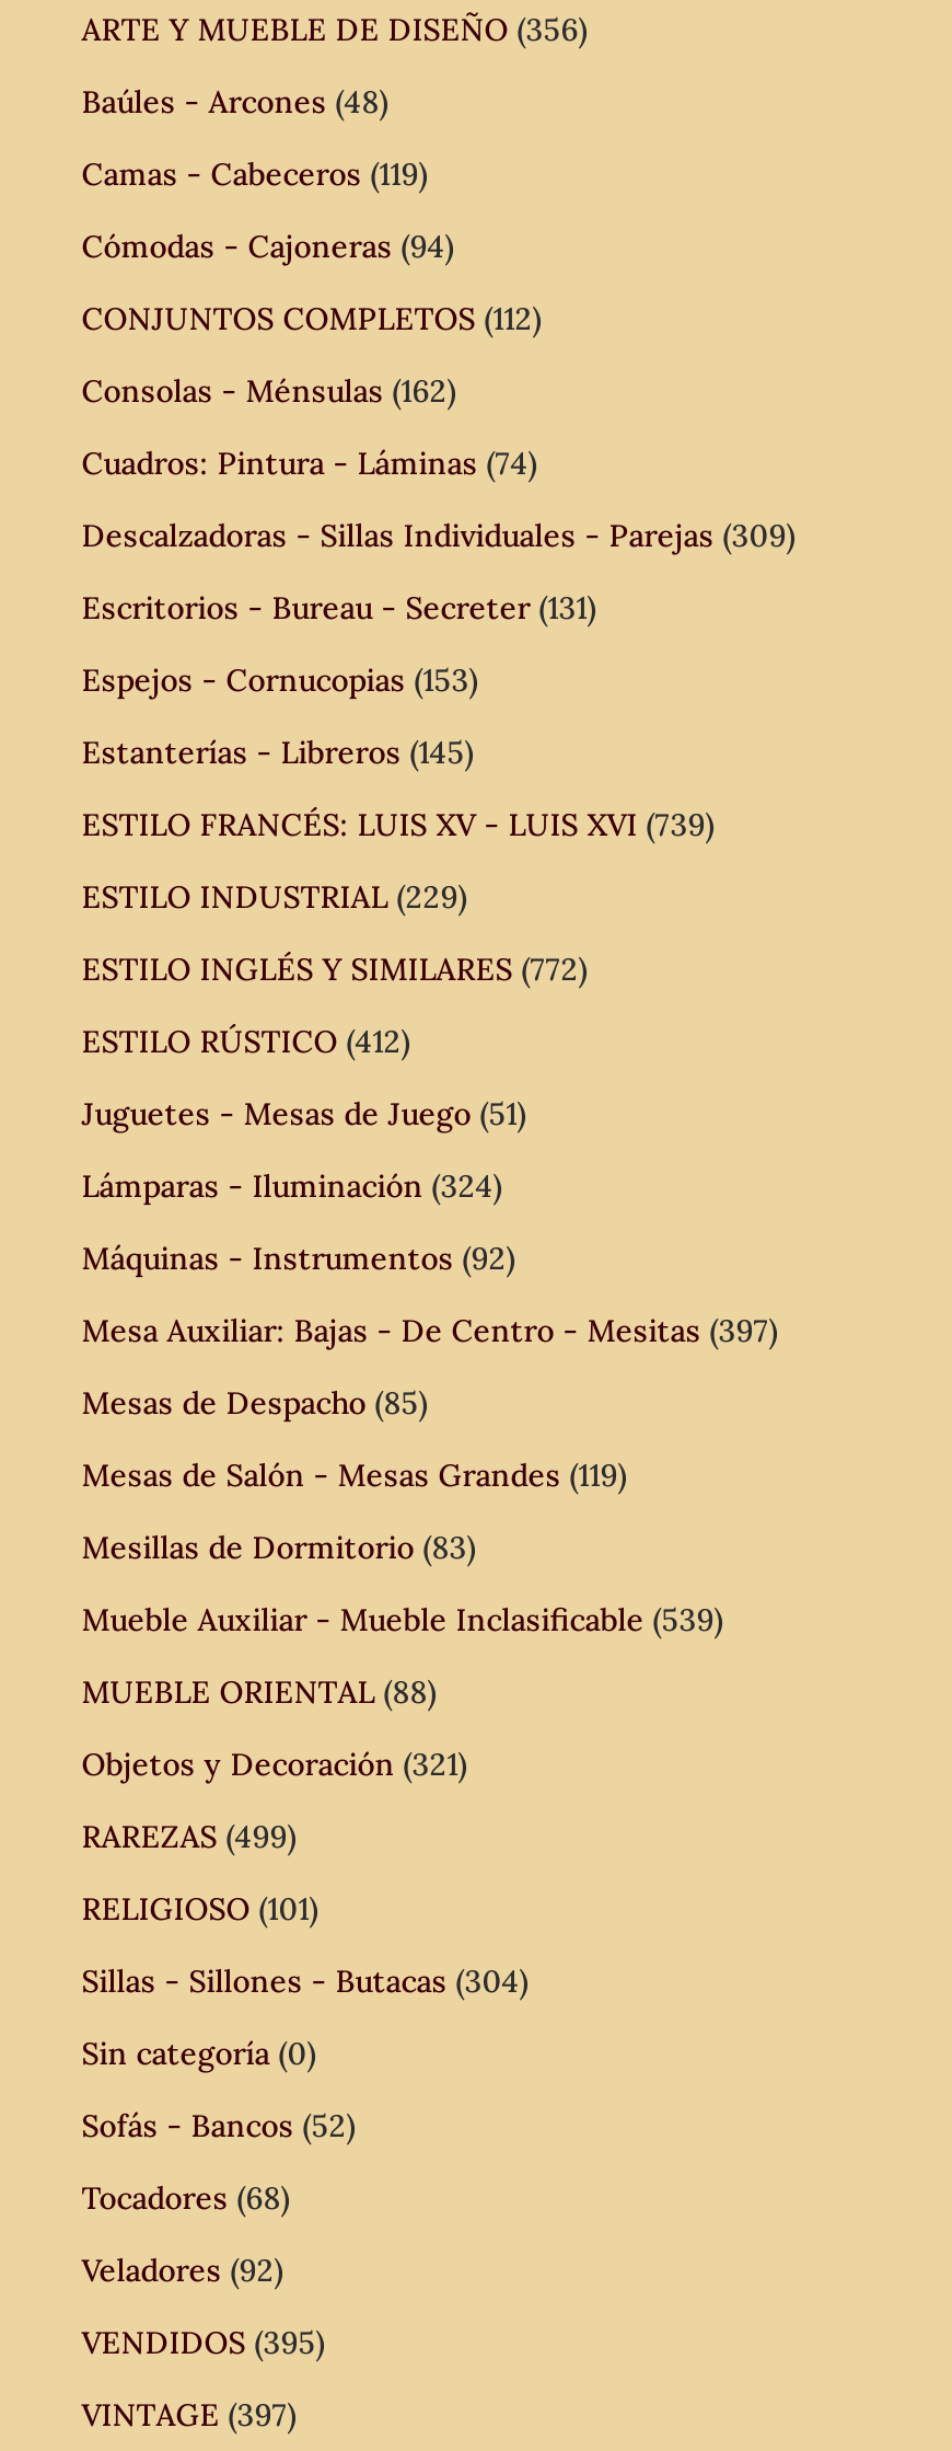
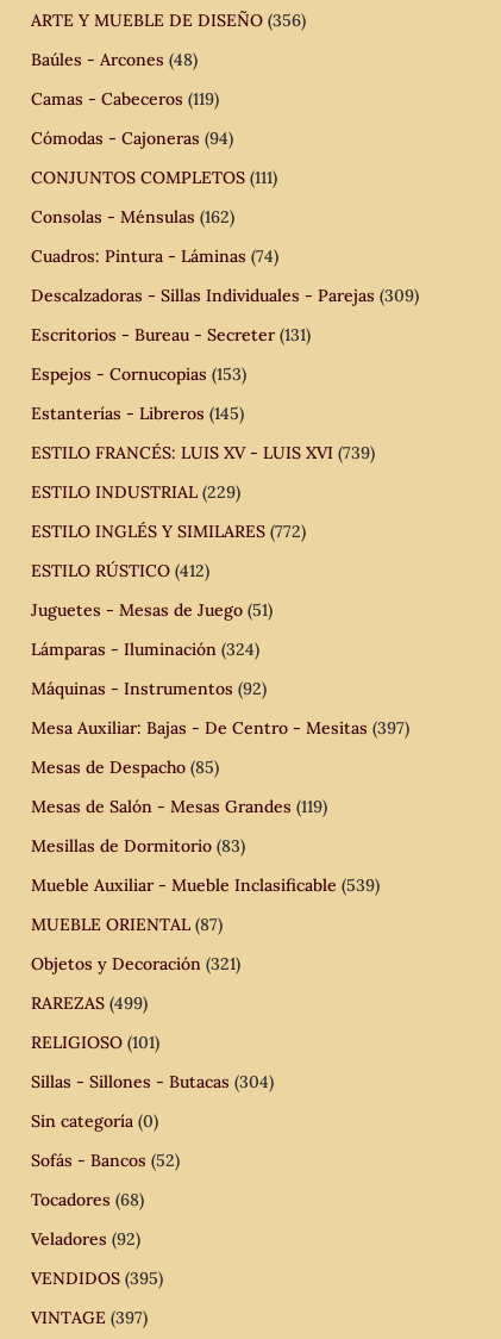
[82,299,541,338] CONJUNTOS COMPLETOS (112) -> [31,167,277,188] CONJUNTOS COMPLETOS (111)
[82,1672,436,1712] MUEBLE ORIENTAL (88) -> [31,914,222,935] MUEBLE ORIENTAL (87)

